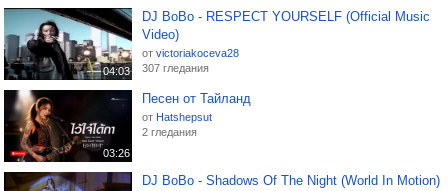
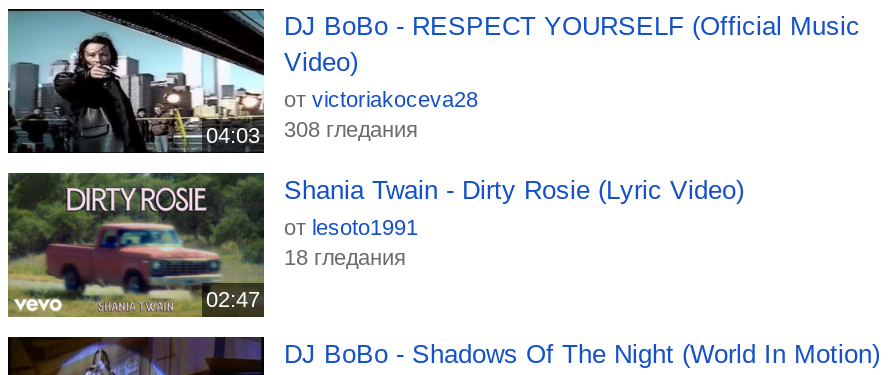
[103,62,209,77] 04:03 307 гледания -> [206,117,418,147] 04:03 308 гледания
[3,89,130,163] [image] | 03:26 -> [6,171,260,319] [image] | 02:47
[142,91,251,138] Песен от Тайланд | от Hatshepsut | 2 гледания -> [284,175,744,269] Shania Twain - Dirty Rosie (Lyric Video) | от lesoto1991 | 18 гледания

